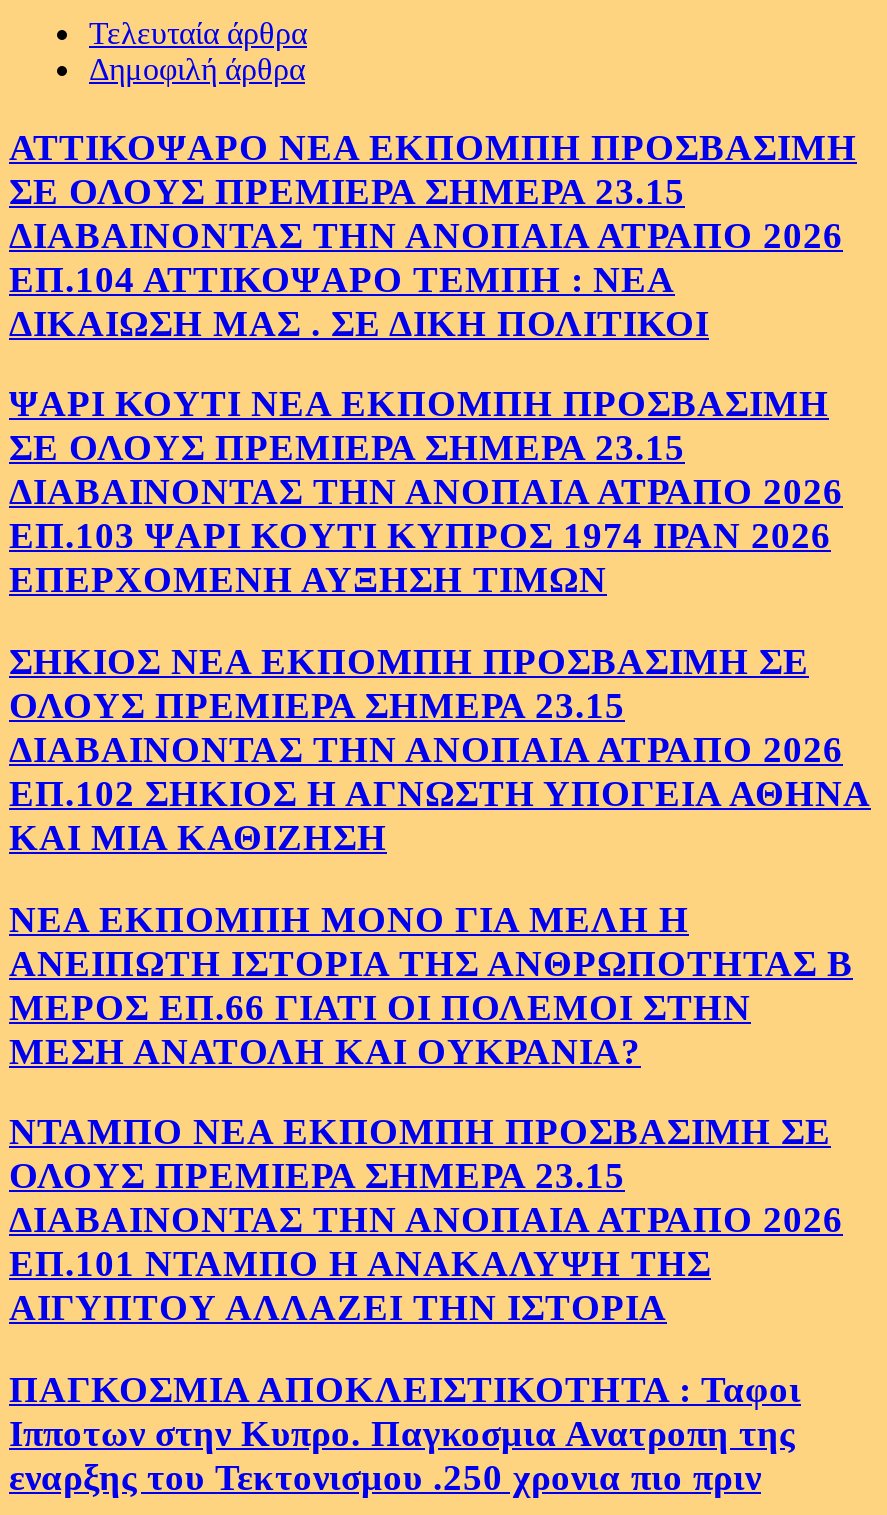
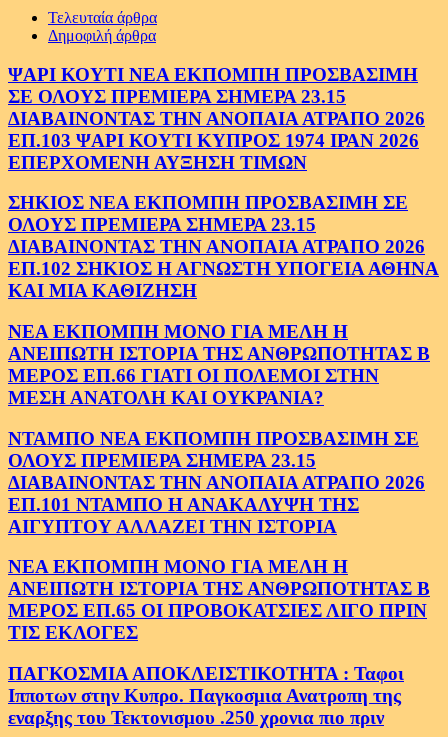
[9,125,857,343] ΑΤΤΙΚΟΨΑΡΟ ΝΕΑ ΕΚΠΟΜΠΗ ΠΡΟΣΒΑΣΙΜΗ | ΣΕ ΟΛΟΥΣ ΠΡΕΜΙΕΡΑ ΣΗΜΕΡΑ 23.15 | ΔΙΑΒΑΙΝΟΝΤΑΣ ΤΗΝ ΑΝΟΠΑΙΑ ΑΤΡΑΠΟ 2026 | ΕΠ.104 ΑΤΤΙΚΟΨΑΡΟ ΤΕΜΠΗ : ΝΕΑ | ΔΙΚΑΙΩΣΗ ΜΑΣ . ΣΕ ΔΙΚΗ ΠΟΛΙΤΙΚΟΙ -> none
moved [9,383,871,1329] -> [8,64,439,537]: ΨΑΡΙ ΚΟΥΤΙ ΝΕΑ ΕΚΠΟΜΠΗ ΠΡΟΣΒΑΣΙΜΗ | ΣΕ ΟΛΟΥΣ ΠΡΕΜΙΕΡΑ ΣΗΜΕΡΑ 23.15 | ΔΙΑΒΑΙΝΟΝΤΑΣ ΤΗΝ ΑΝΟΠΑΙΑ ΑΤΡΑΠΟ 2026 | ... | ΕΠ.101 ΝΤΑΜΠΟ Η ΑΝΑΚΑΛΥΨΗ ΤΗΣ | ΑΙΓΥΠΤΟΥ ΑΛΛΑΖΕΙ ΤΗΝ ΙΣΤΟΡΙΑ
none -> [8,556,430,643] ΝΕΑ ΕΚΠΟΜΠΗ ΜΟΝΟ ΓΙΑ ΜΕΛΗ Η | ΑΝΕΙΠΩΤΗ ΙΣΤΟΡΙΑ ΤΗΣ ΑΝΘΡΩΠΟΤΗΤΑΣ Β | ΜΕΡΟΣ ΕΠ.65 ΟΙ ΠΡΟΒΟΚΑΤΣΙΕΣ ΛΙΓΟ ΠΡΙΝ | ΤΙΣ ΕΚΛΟΓΕΣ

